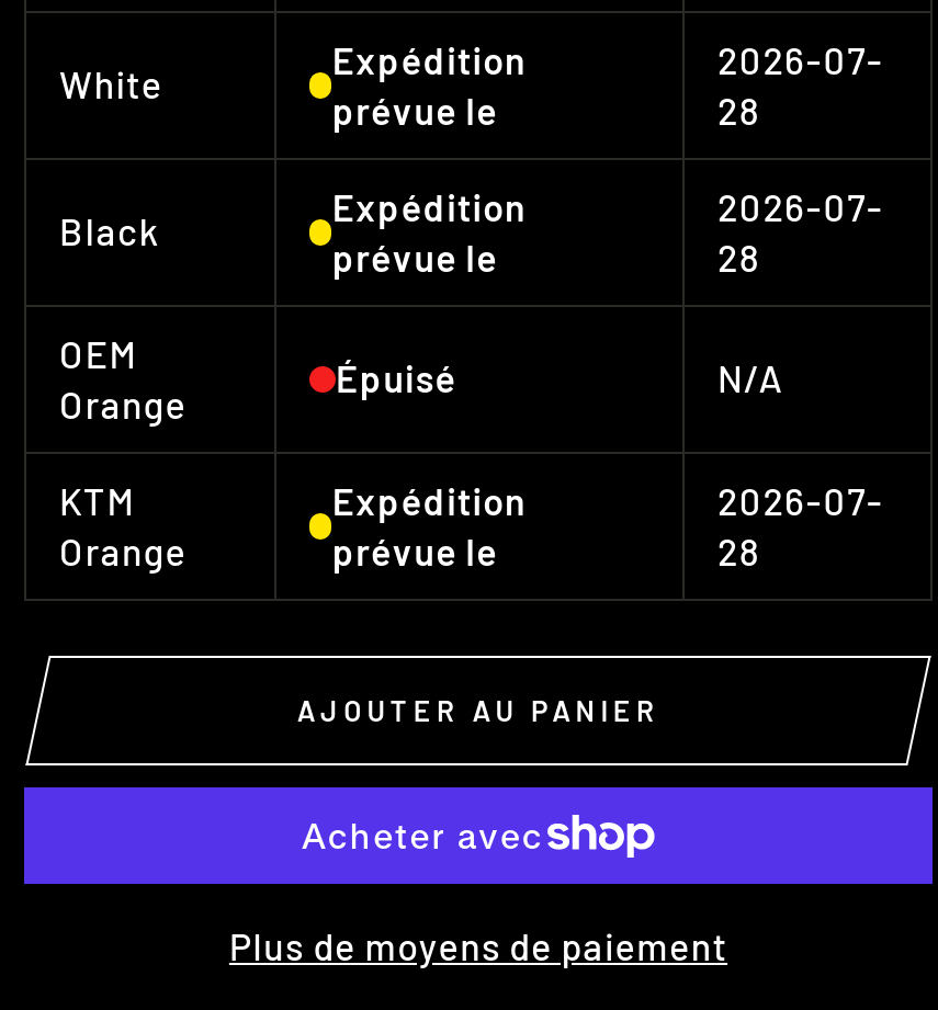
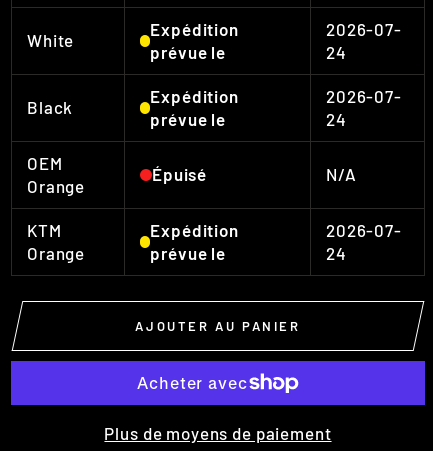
[717,87,761,130] 28 -> [326,41,347,61] 24
[717,234,761,277] 28 -> [326,108,347,128] 24
[717,527,761,571] 28 -> [326,242,347,262] 24

